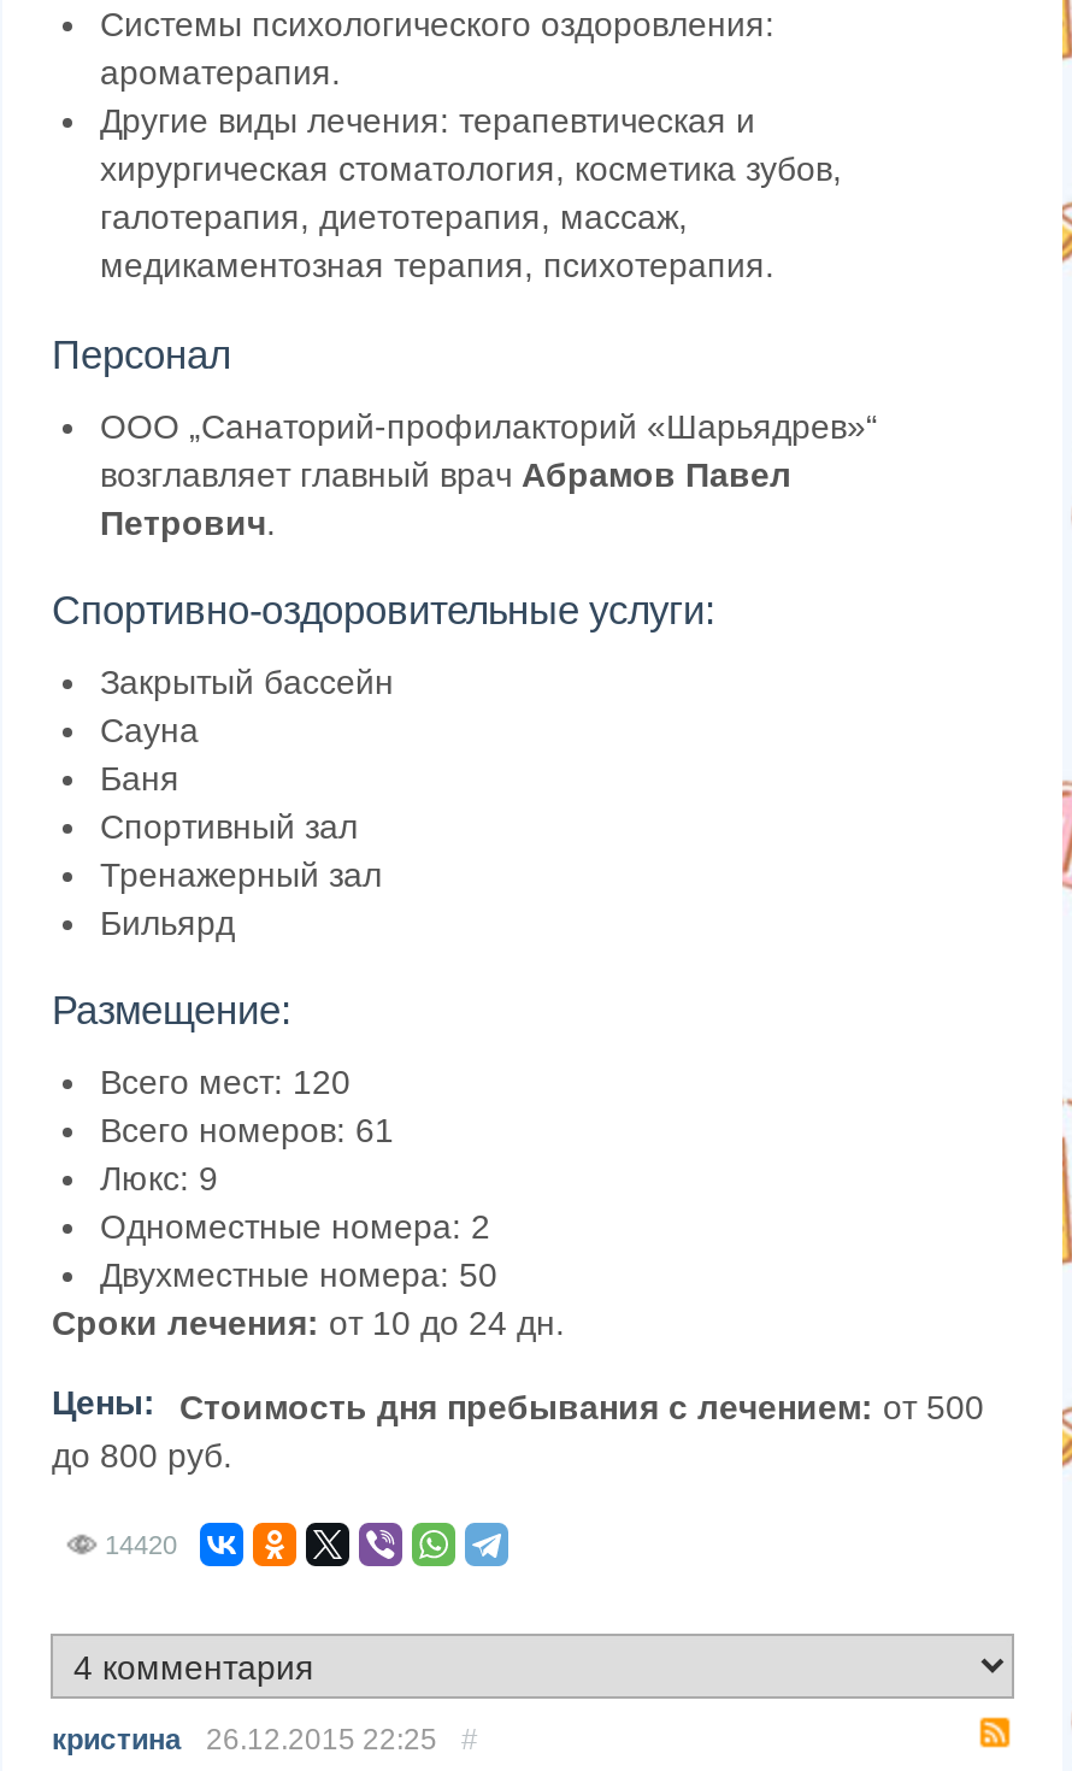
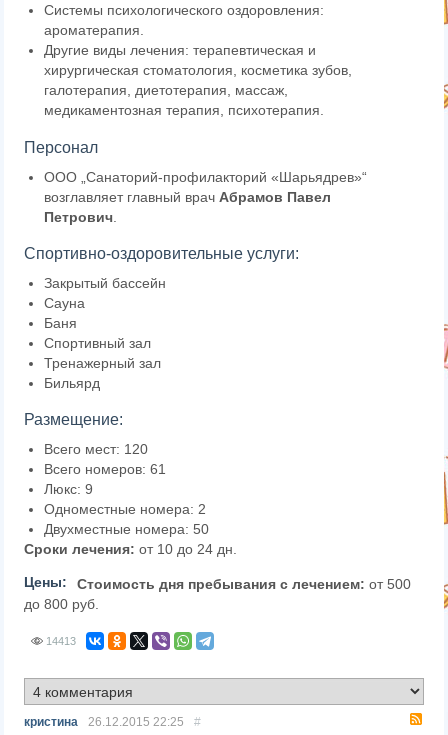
[105,1531,177,1559] 14420 -> [46,635,76,647] 14413

